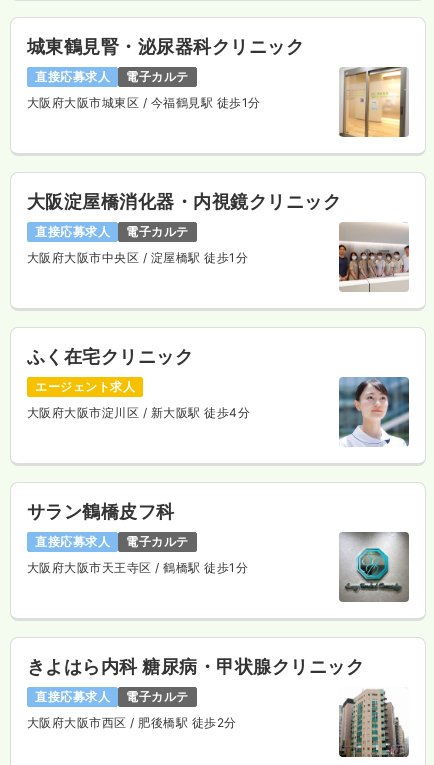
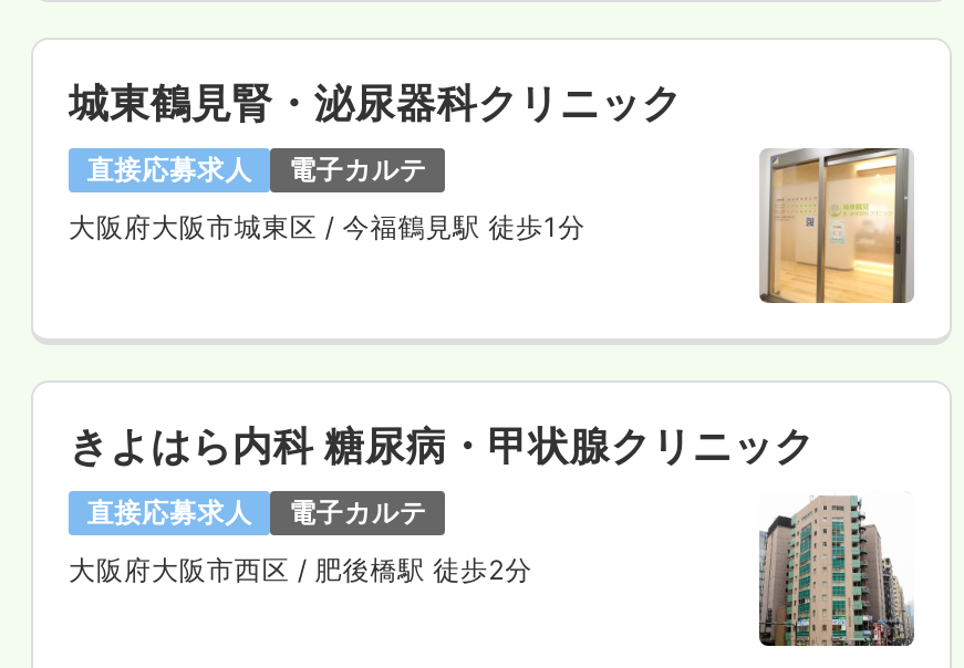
[27,191,410,292] [image] | 大阪淀屋橋消化器・内視鏡クリニック | 直接応募求人 | 電子カルテ | 大阪府大阪市中央区/ 淀屋橋駅 徒歩1分 -> none
[27,346,250,420] ふく在宅クリニック | エージェント求人 | 大阪府大阪市淀川区/ 新大阪駅 徒歩4分 -> none
[338,376,410,447] [image] -> none
[27,501,248,575] サラン鶴橋皮フ科 | 直接応募求人 | 電子カルテ | 大阪府大阪市天王寺区/ 鶴橋駅 徒歩1分 -> none
[339,531,409,603] [image] -> none

